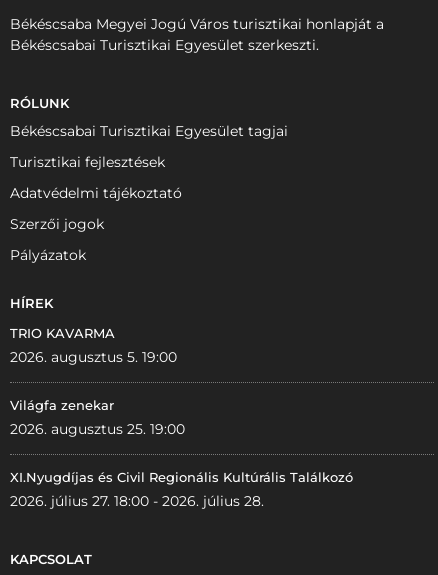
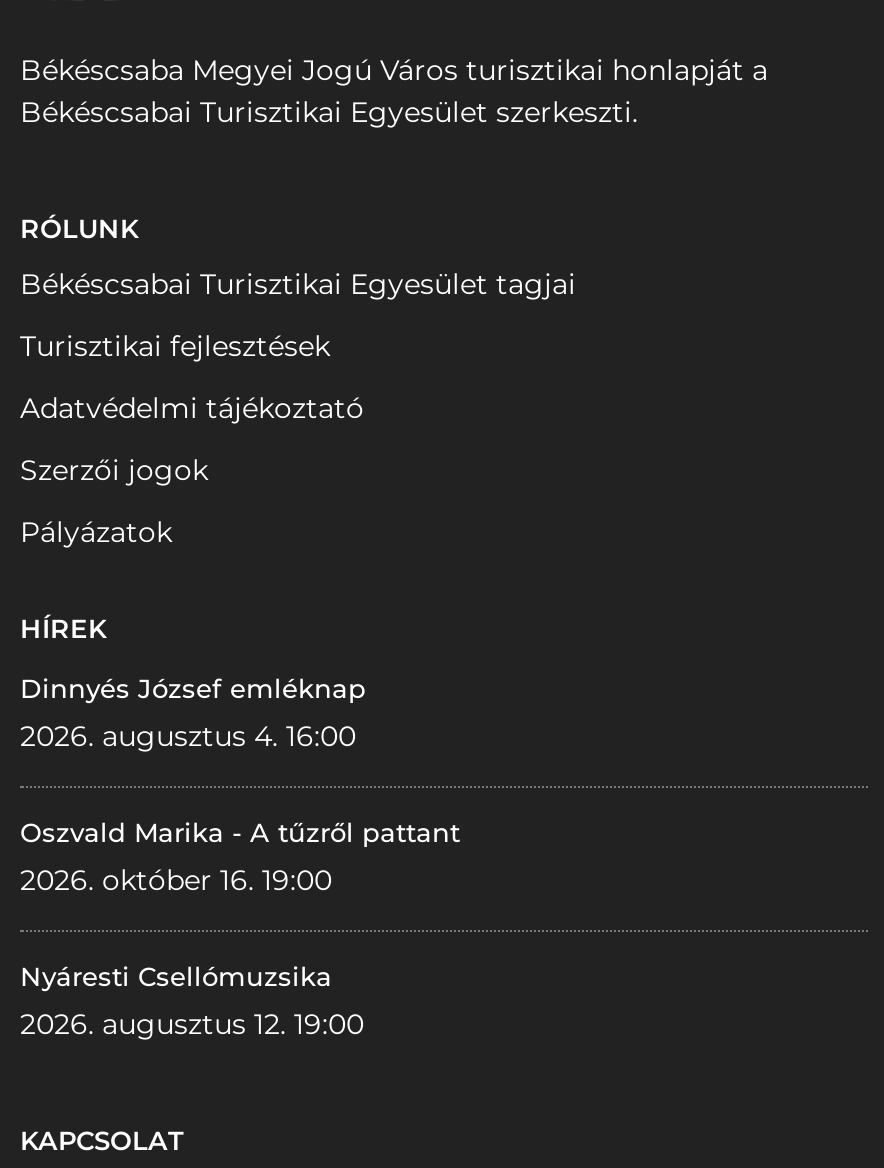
[10,325,177,366] TRIO KAVARMA | 2026. augusztus 5. 19:00 -> [20,672,366,754] Dinnyés József emléknap | 2026. augusztus 4. 16:00
[10,397,185,438] Világfa zenekar | 2026. augusztus 25. 19:00 -> [20,816,460,898] Oszvald Marika - A tűzről pattant | 2026. október 16. 19:00
[10,469,353,510] XI.Nyugdíjas és Civil Regionális Kultúrális Találkozó | 2026. július 27. 18:00 - 2026. július 28. -> [20,960,364,1042] Nyáresti Csellómuzsika | 2026. augusztus 12. 19:00

